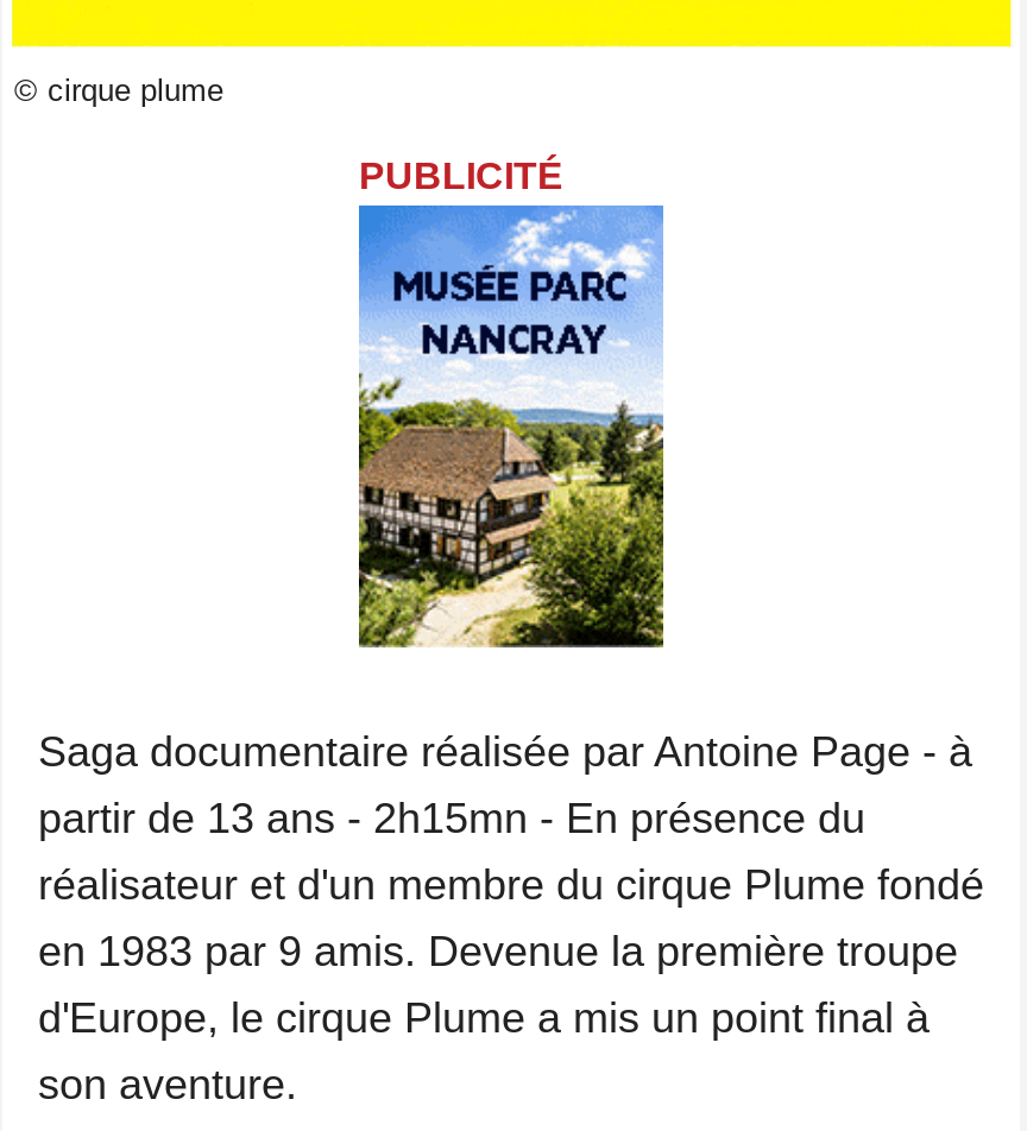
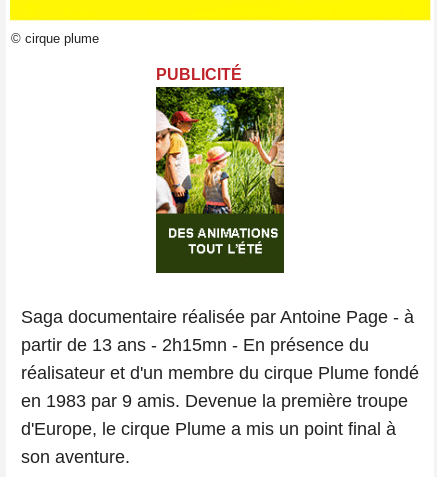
[357,203,666,650] [image] -> [155,86,285,274] [image]

